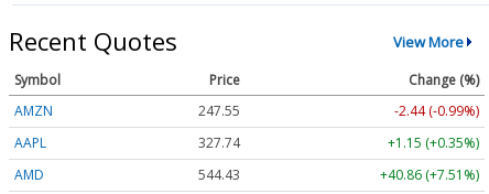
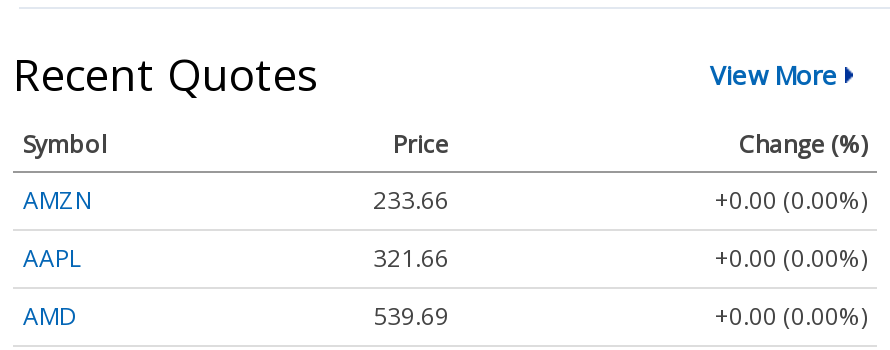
[198,102,240,120] 247.55 -> [373,184,449,218] 233.66
[394,102,479,120] -2.44 (-0.99%) -> [715,184,867,218] +0.00 (0.00%)
[198,134,240,152] 327.74 -> [373,242,449,276] 321.66
[388,134,479,152] +1.15 (+0.35%) -> [715,242,867,276] +0.00 (0.00%)
[198,166,240,184] 544.43 -> [373,300,449,334] 539.69
[380,166,479,184] +40.86 (+7.51%) -> [715,300,867,334] +0.00 (0.00%)

